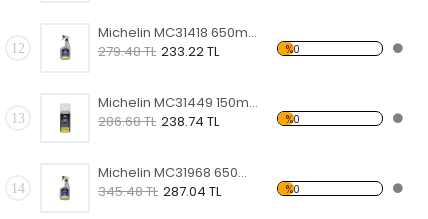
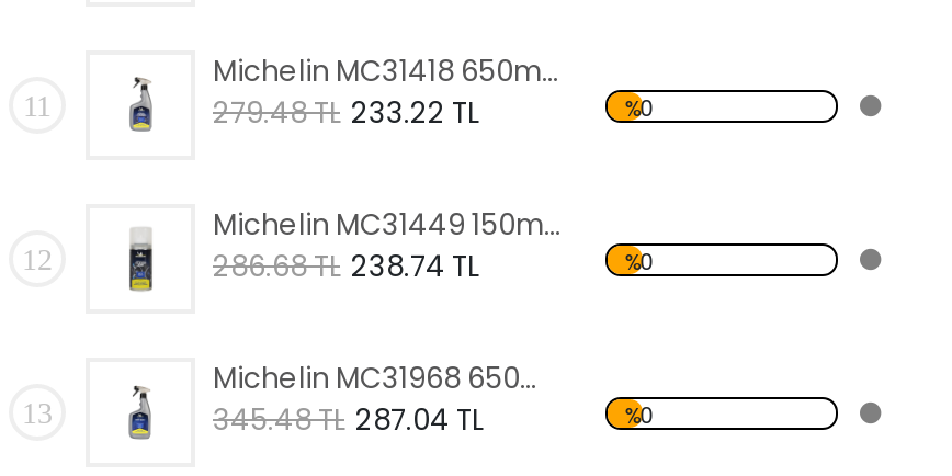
[11,41,25,56] 12 -> [23,90,52,123] 11
[11,111,25,126] 13 -> [22,243,53,276] 12
[11,181,25,196] 14 -> [22,397,53,430] 13

